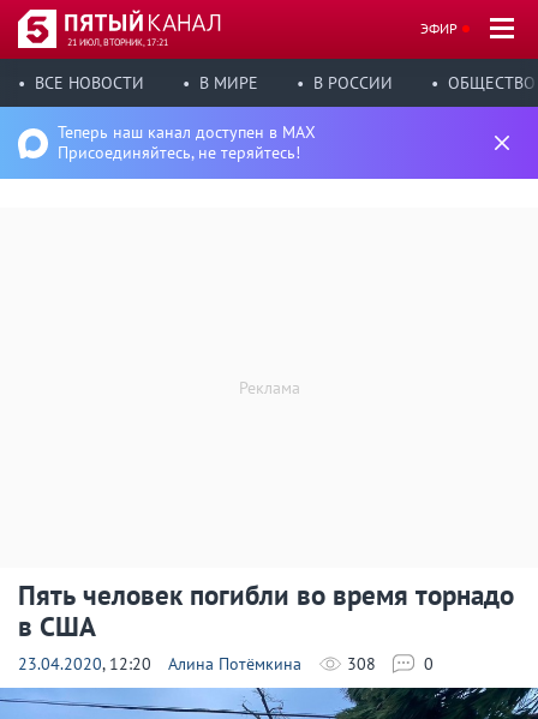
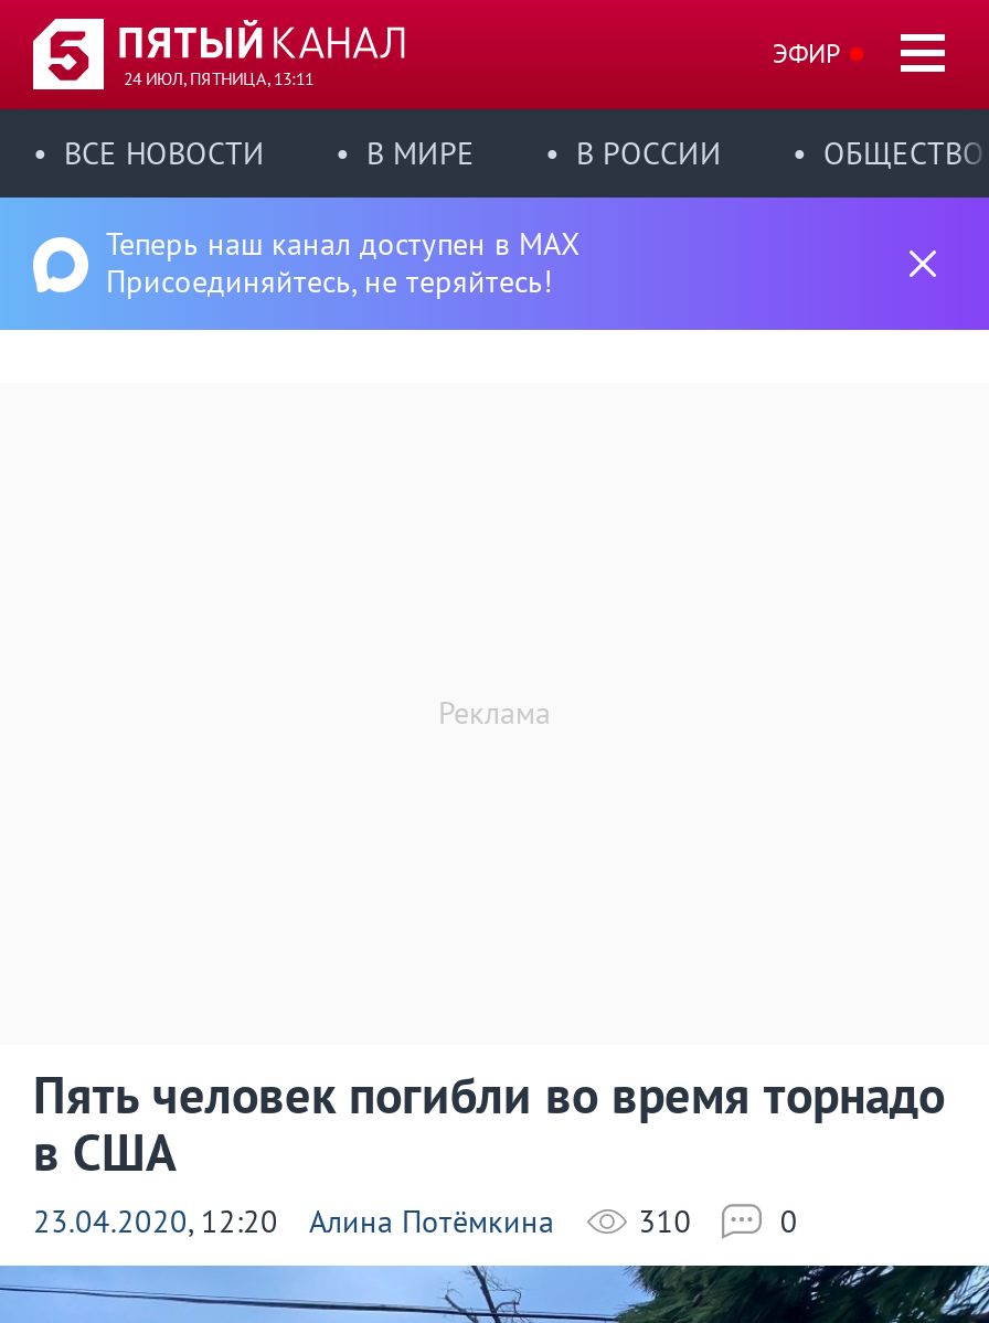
[67,36,168,48] 21 ИЮЛ, ВТОРНИК, 17:21 -> [124,67,313,89] 24 ИЮЛ, ПЯТНИЦА, 13:11
[347,653,376,675] 308 -> [638,1202,691,1241] 310

